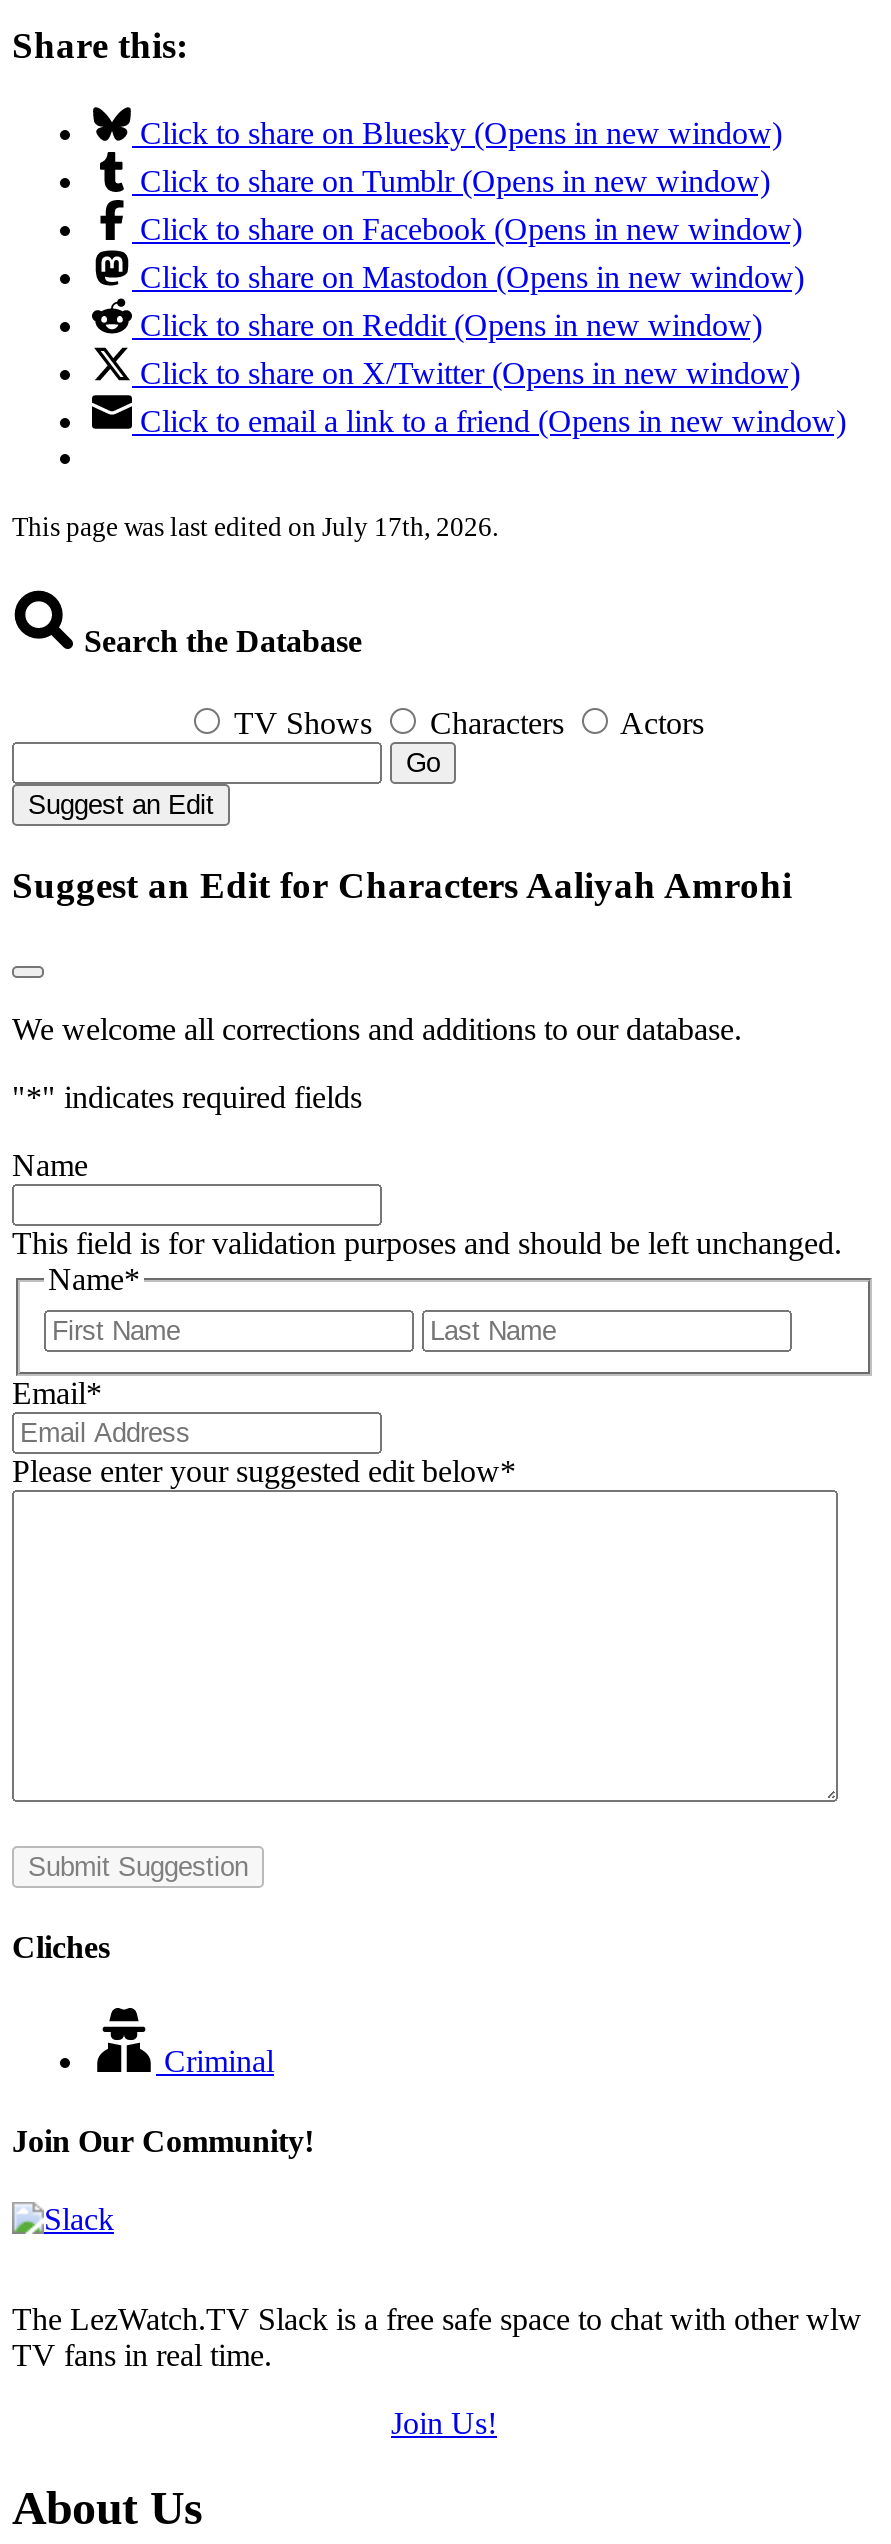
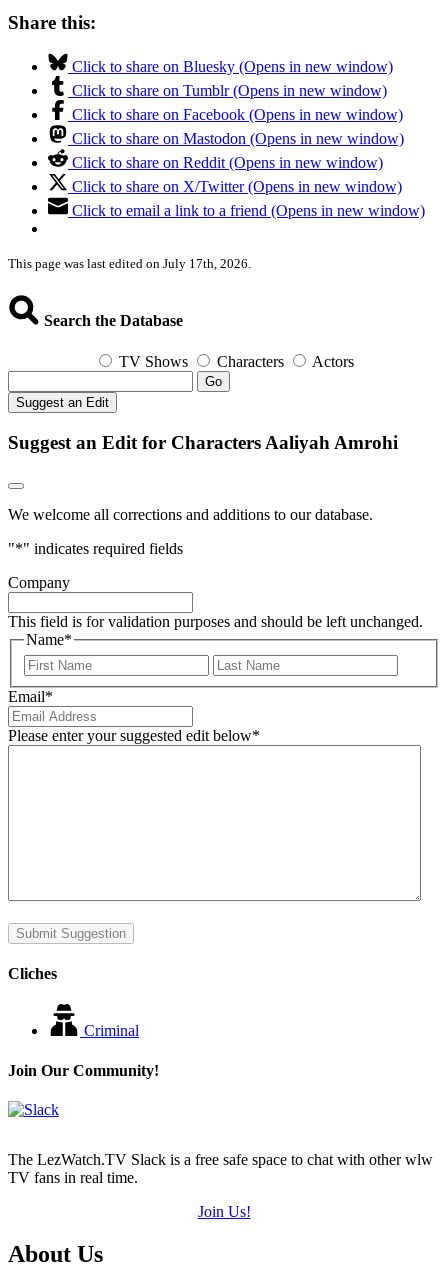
[12,1149,88,1183] Name -> [8,574,70,591] Company

